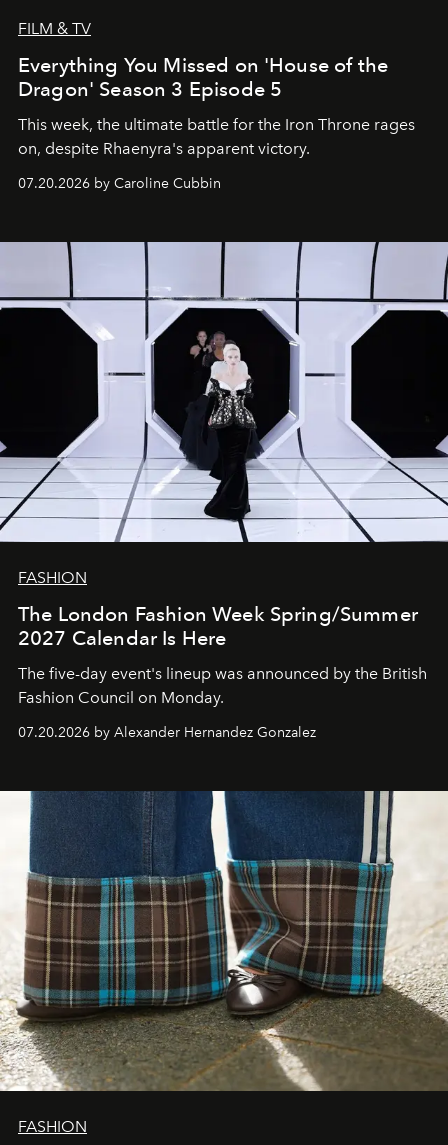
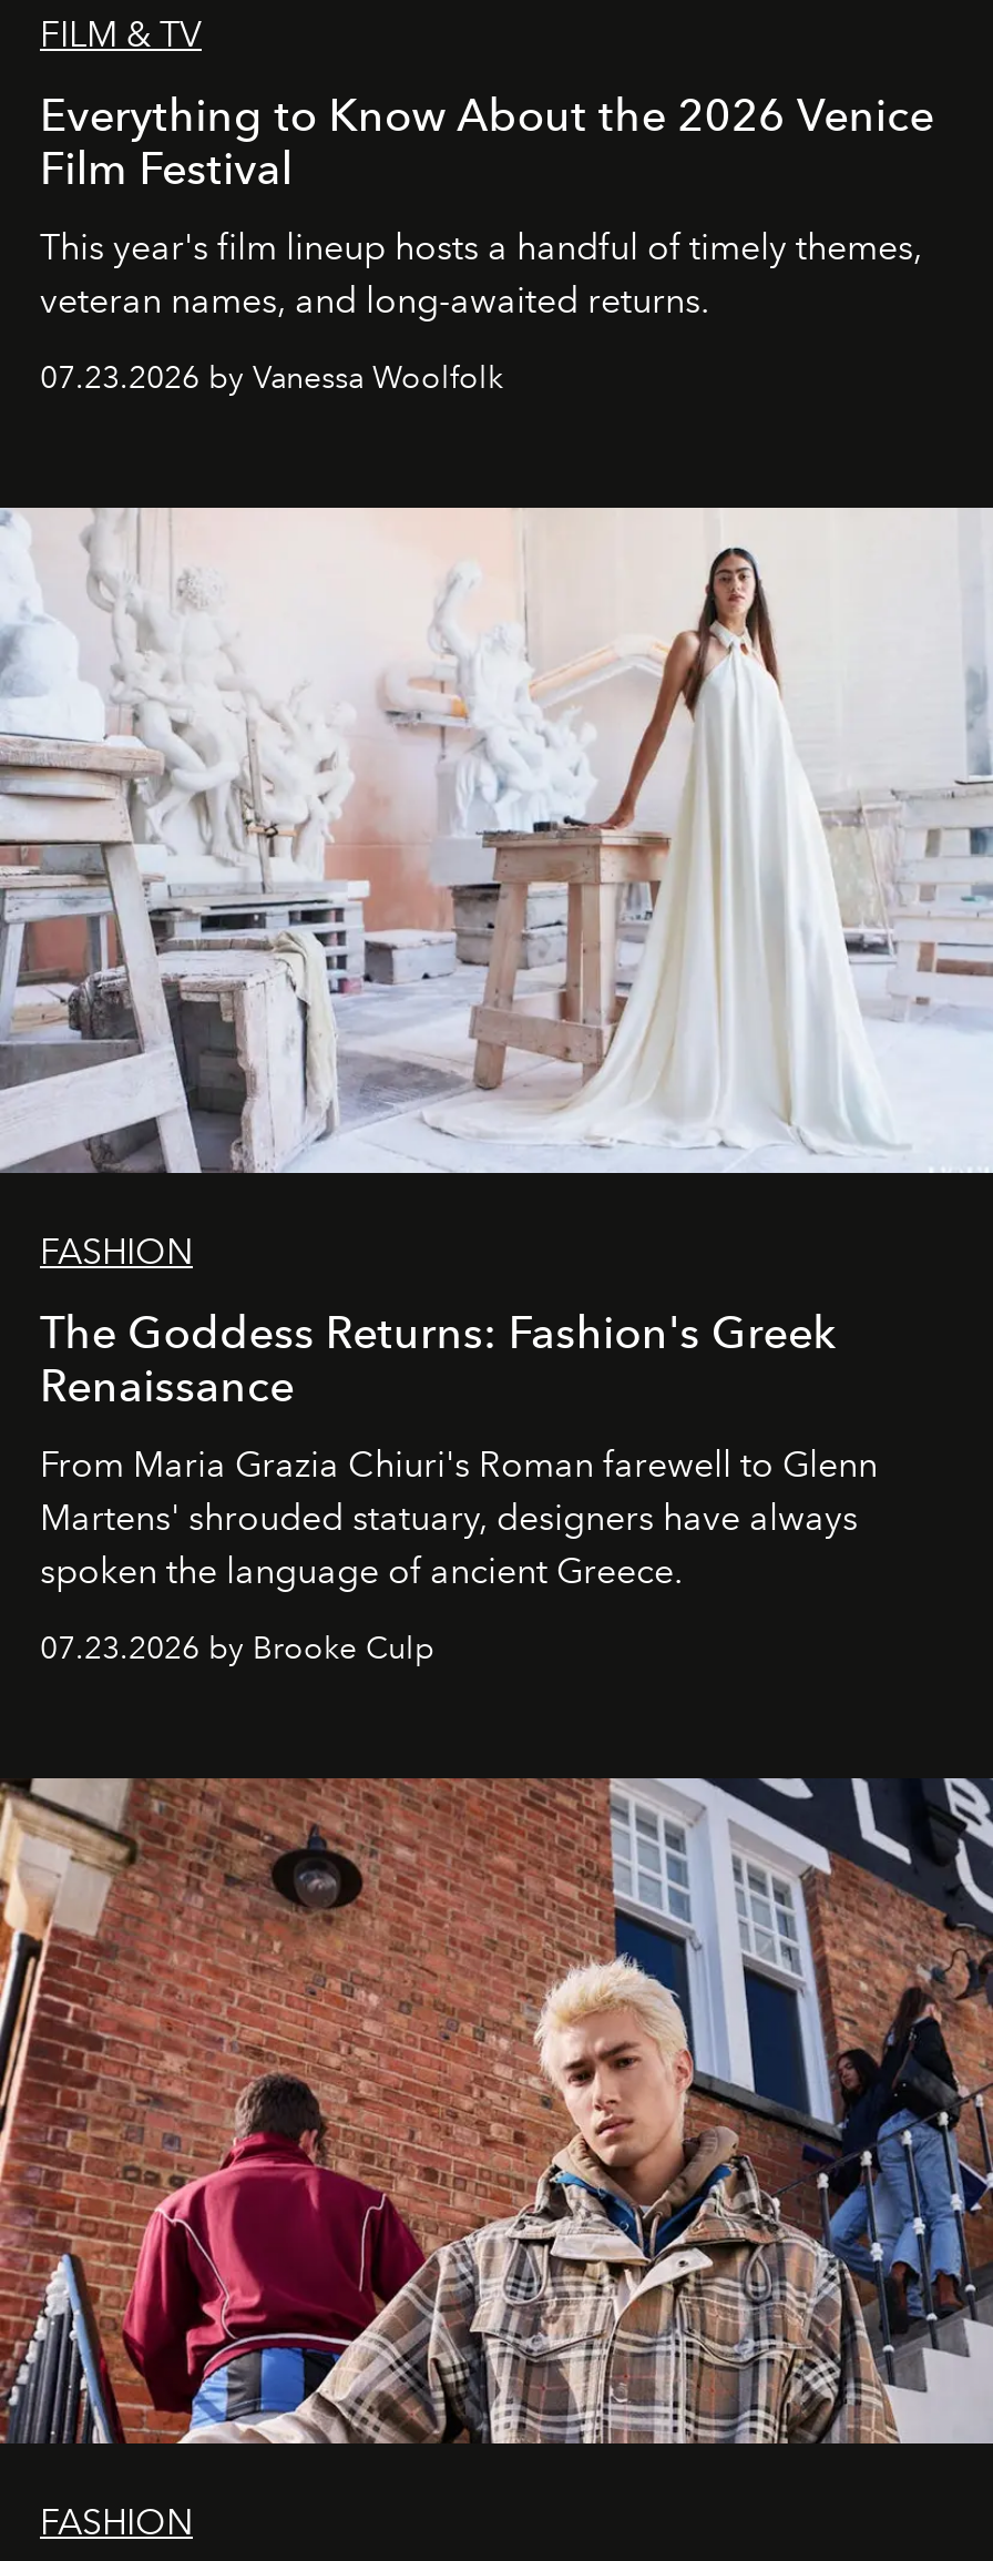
[18,53,388,101] Everything You Missed on 'House of the | Dragon' Season 3 Episode 5 -> [40,89,934,196] Everything to Know About the 2026 Venice | Film Festival
[18,115,415,158] This week, the ultimate battle for the Iron Throne rages | on, despite Rhaenyra's apparent victory. -> [40,227,922,322] This year's film lineup hosts a handful of timely themes, | veteran names, and long-awaited returns.
[18,175,221,192] 07.20.2026 by Caroline Cubbin -> [40,360,503,397] 07.23.2026 by Vanessa Woolfolk
[3,242,445,543] [image] -> [7,506,986,1175] [image]
[18,602,418,650] The London Fashion Week Spring/Summer | 2027 Calendar Is Here -> [40,1306,837,1413] The Goddess Returns: Fashion's Greek | Renaissance
[18,664,427,707] The five-day event's lineup was announced by the British | Fashion Council on Monday. -> [40,1444,878,1592] From Maria Grazia Chiuri's Roman farewell to Glenn | Martens' shrouded statuary, designers have always | spoken the language of ancient Greece.
[18,724,316,741] 07.20.2026 by Alexander Hernandez Gonzalez -> [40,1630,434,1668] 07.23.2026 by Brooke Culp
[3,790,445,1092] [image] -> [7,1776,986,2446] [image]

